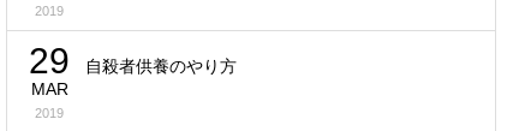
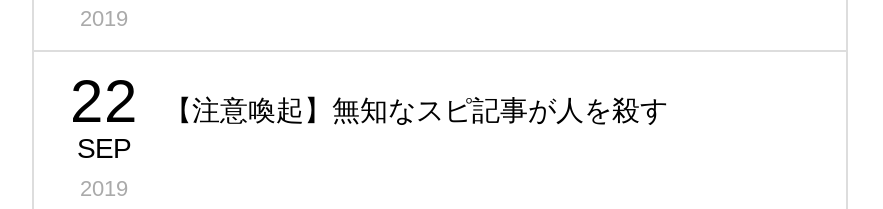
[29,41,70,99] 29 | MAR -> [70,68,138,164] 22 | SEP
[85,57,237,76] 自殺者供養のやり方 -> [164,94,668,126] 【注意喚起】無知なスピ記事が人を殺す

